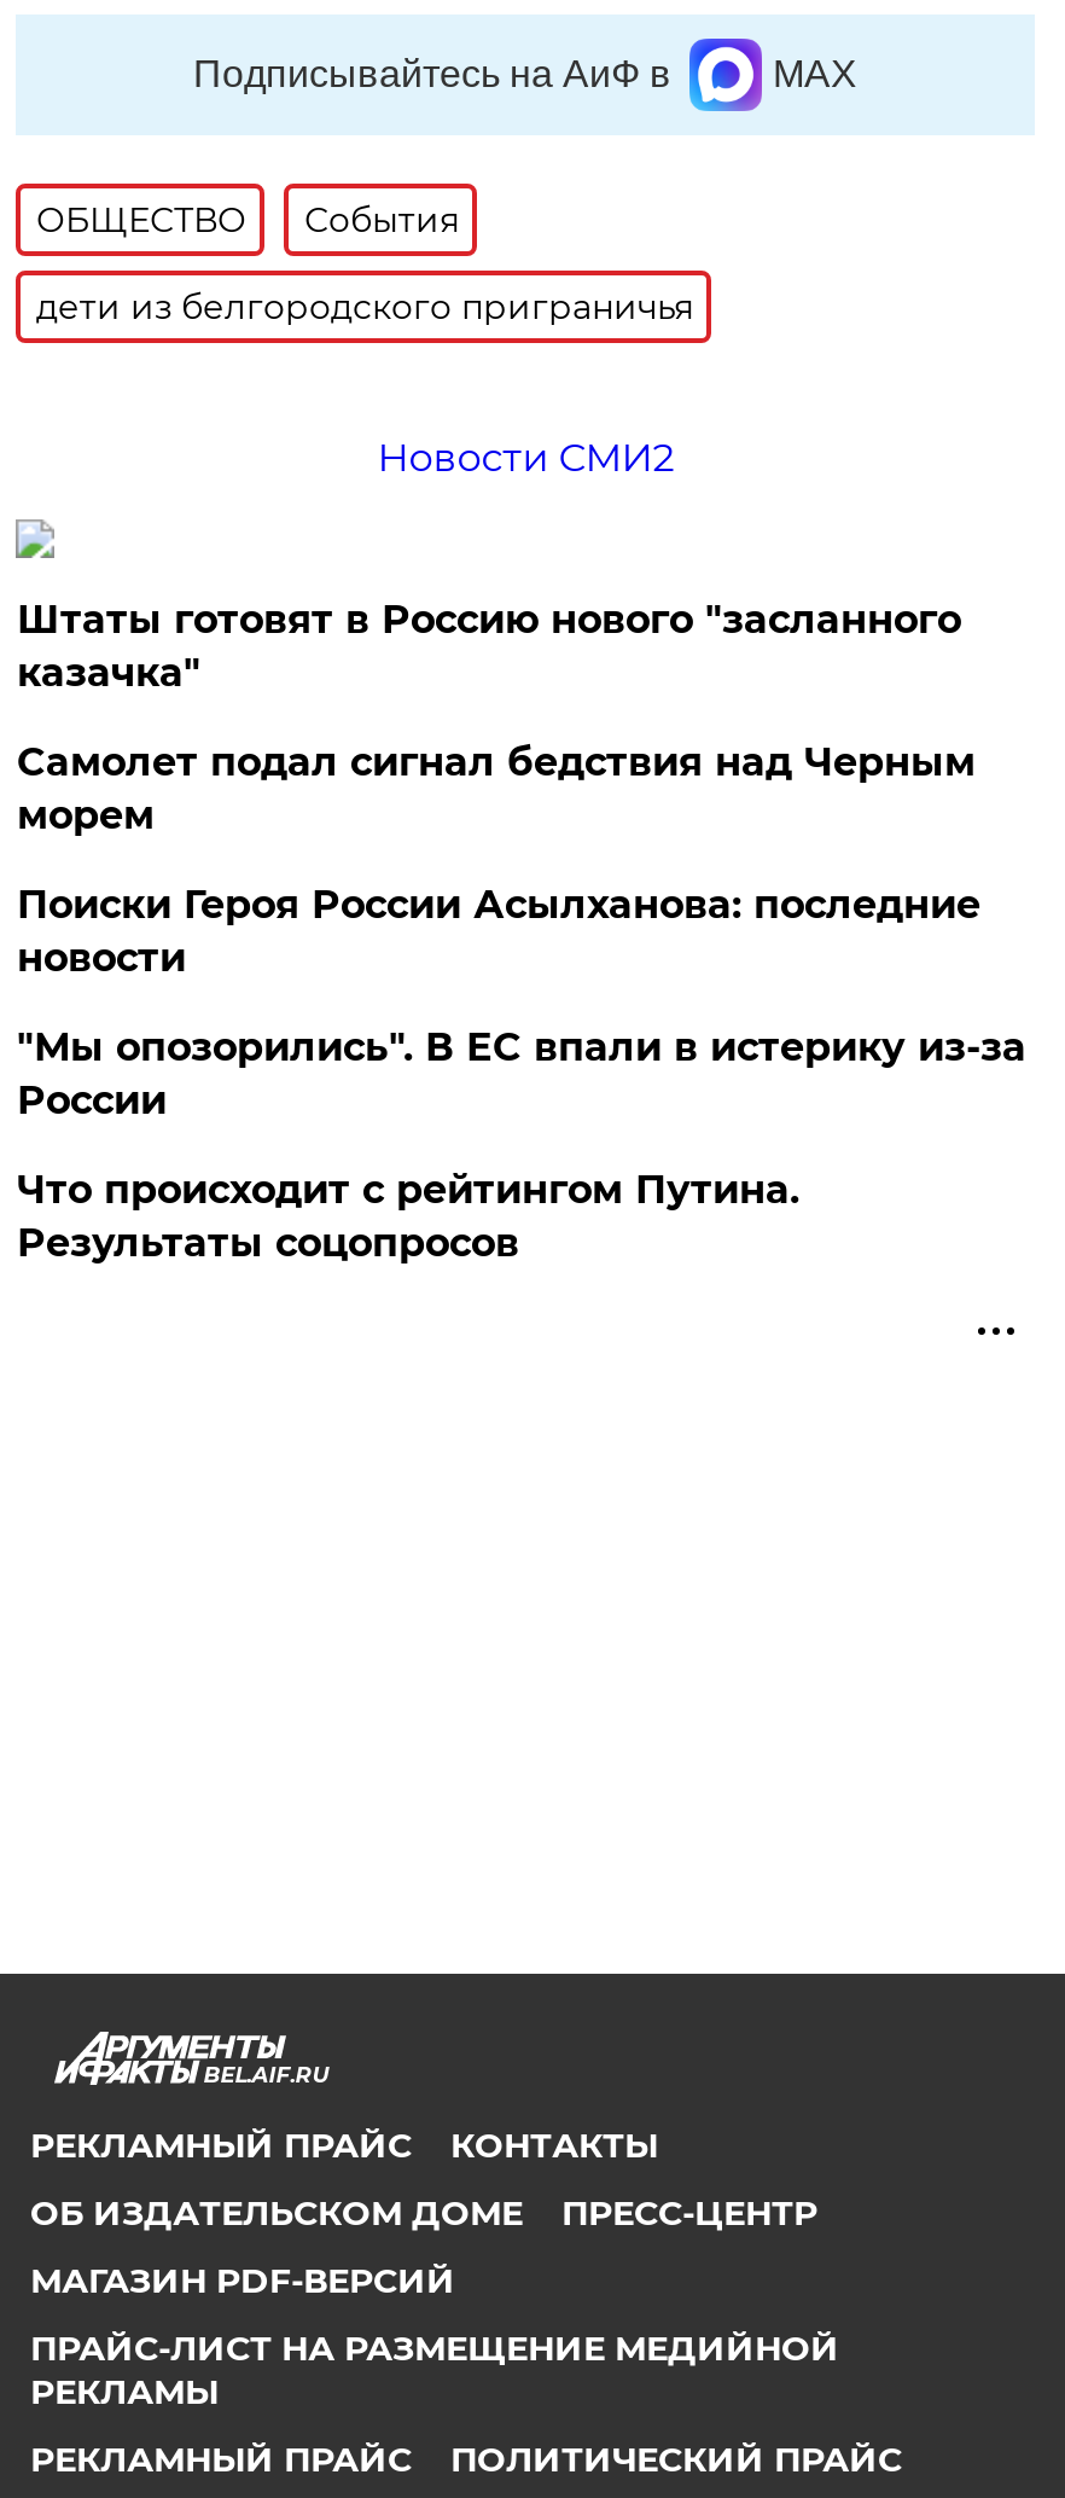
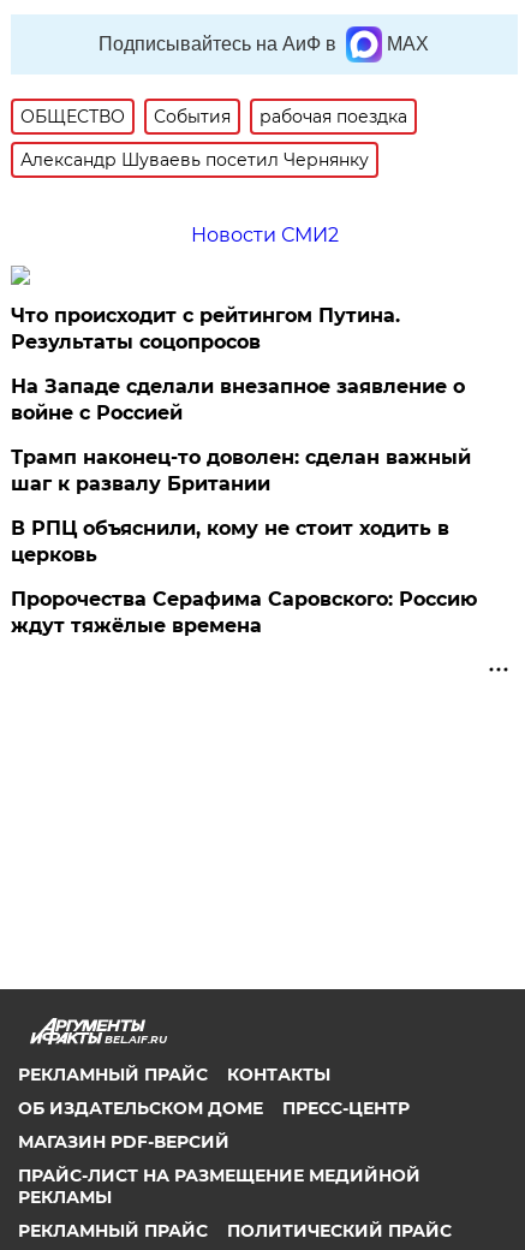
[36,285,693,329] дети из белгородского приграничья -> [21,106,408,171] рабочая поездка | Александр Шуваевь посетил Чернянку
[17,597,1026,1123] Штаты готовят в Россию нового "засланного | казачка" | Самолет подал сигнал бедствия над Черным | морем | Поиски Героя России Асылханова: последние | новости | "Мы опозорились". В ЕС впали в истерику из-за | России -> none
moved [17,1167,799,1266] -> [11,304,401,353]: Что происходит с рейтингом Путина. | Результаты соцопросов
none -> [11,375,477,637] На Западе сделали внезапное заявление о | войне с Россией | Трамп наконец-то доволен: сделан важный | шаг к развалу Британии | В РПЦ объяснили, кому не стоит ходить в | церковь | Пророчества Серафима Саровского: Россию | ждут тяжёлые времена

